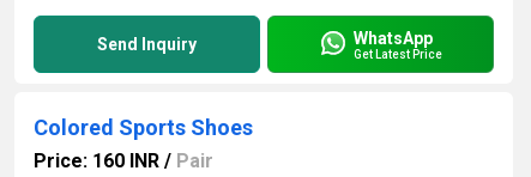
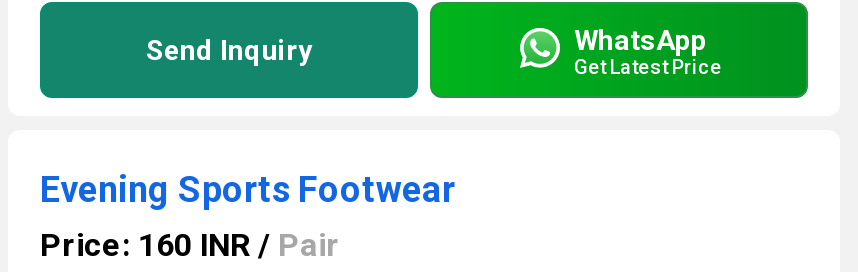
[34,115,253,140] Colored Sports Shoes -> [40,168,456,210] Evening Sports Footwear

